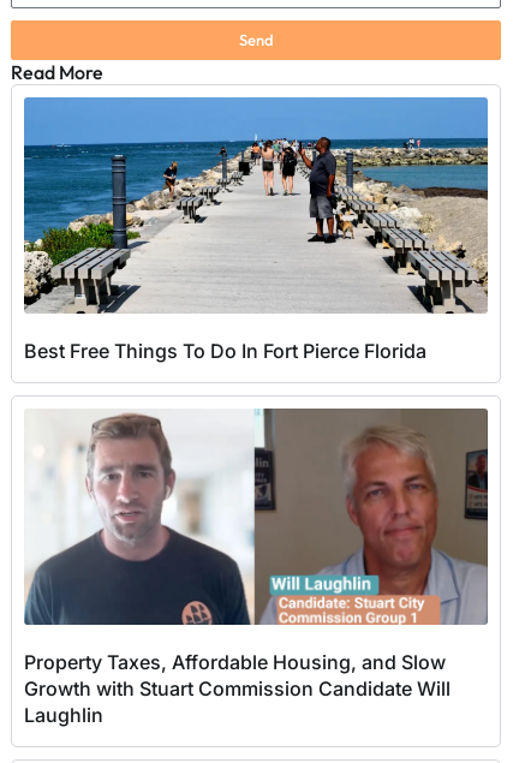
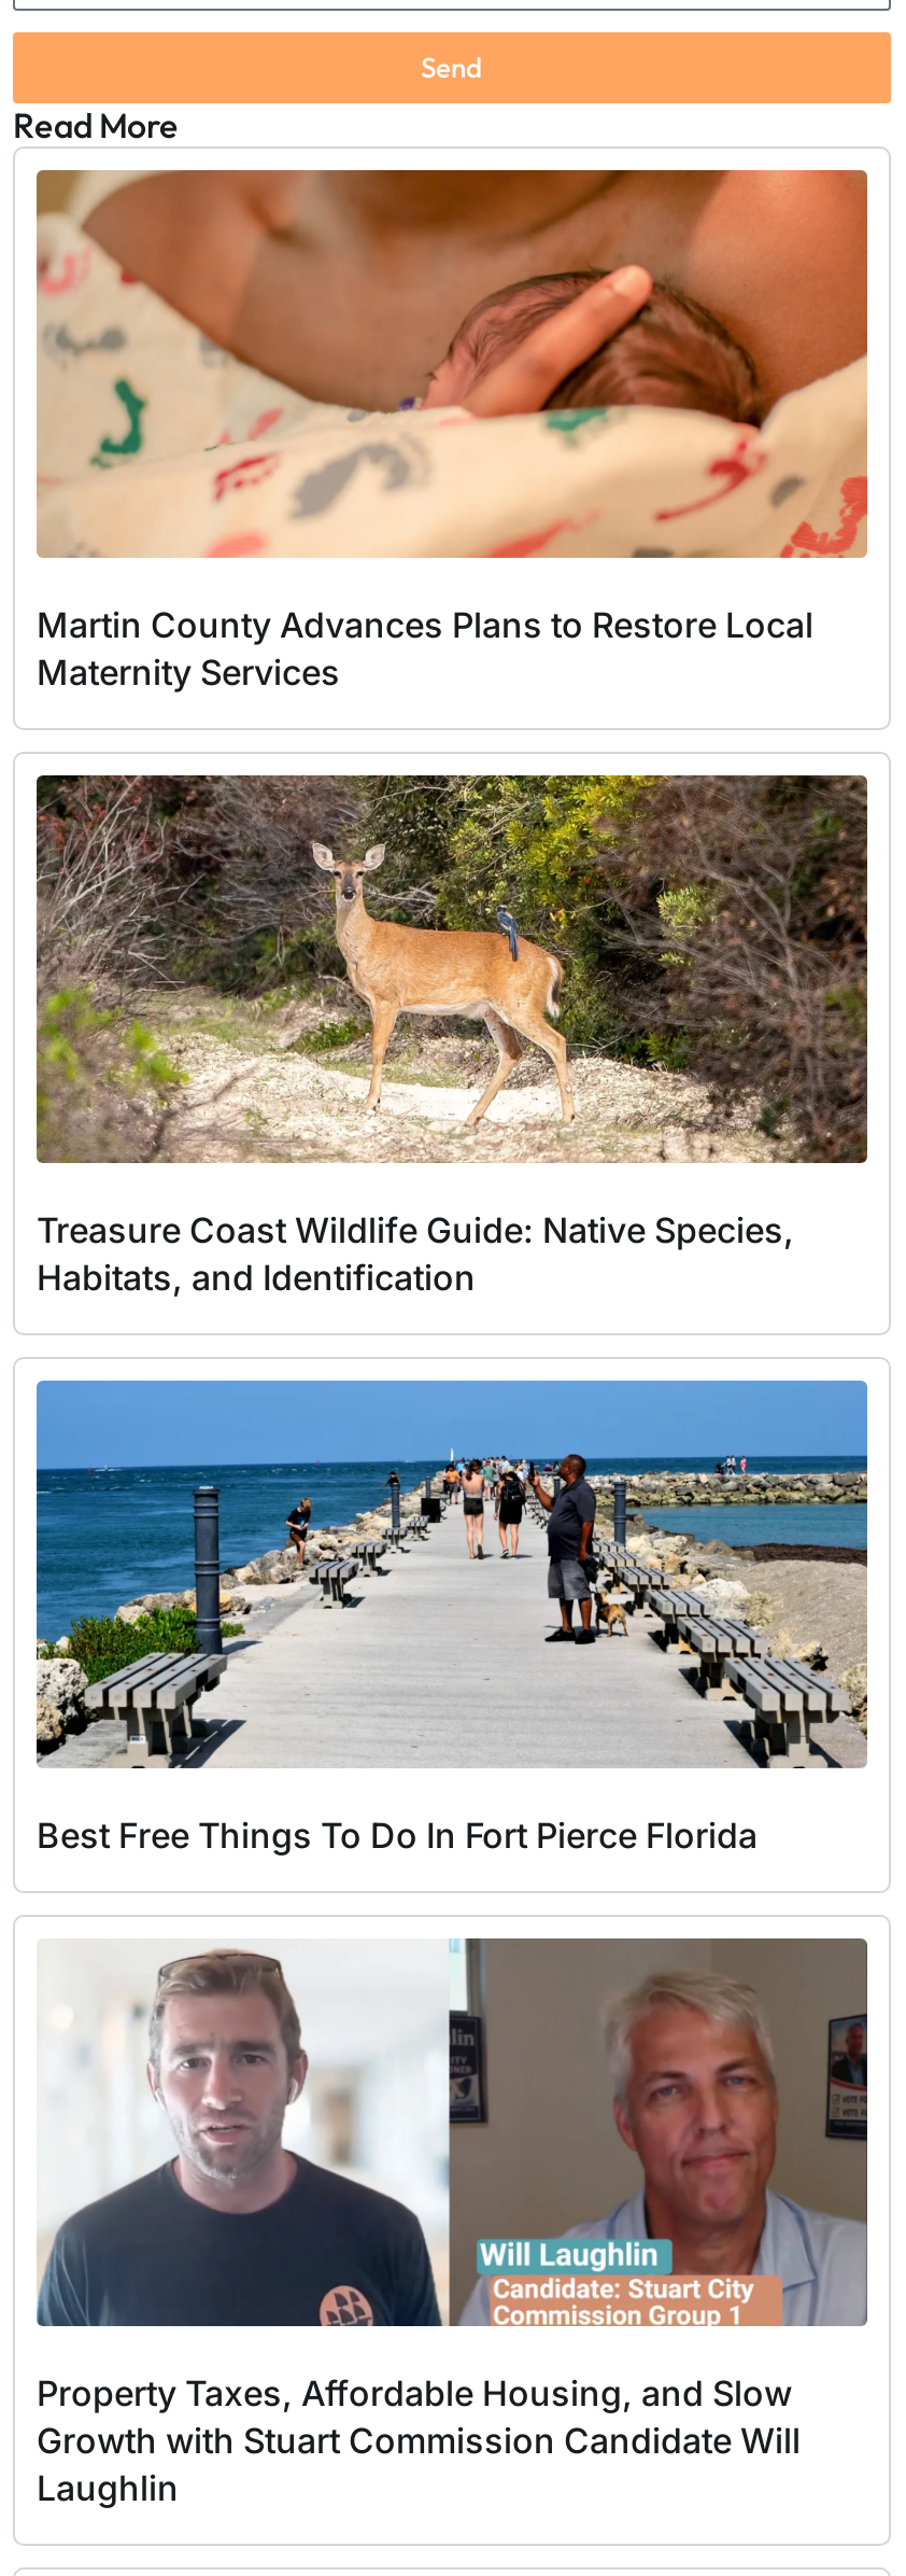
none -> [34,168,869,695] [image] | Martin County Advances Plans to Restore Local | Maternity Services
none -> [34,773,869,1300] [image] | Treasure Coast Wildlife Guide: Native Species, | Habitats, and Identification

